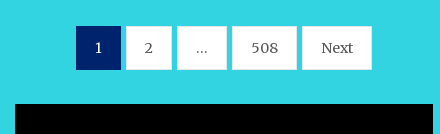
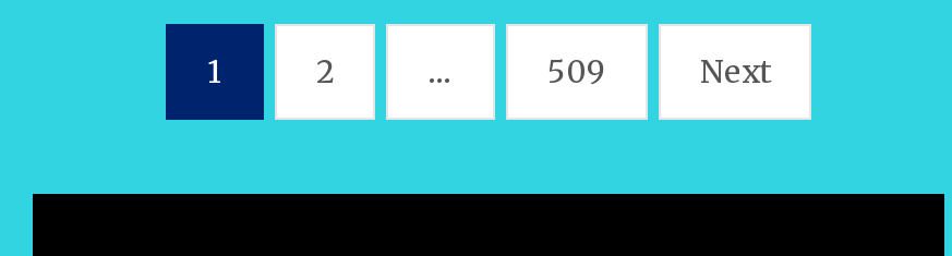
[251,39,278,57] 508 -> [547,52,606,92] 509

